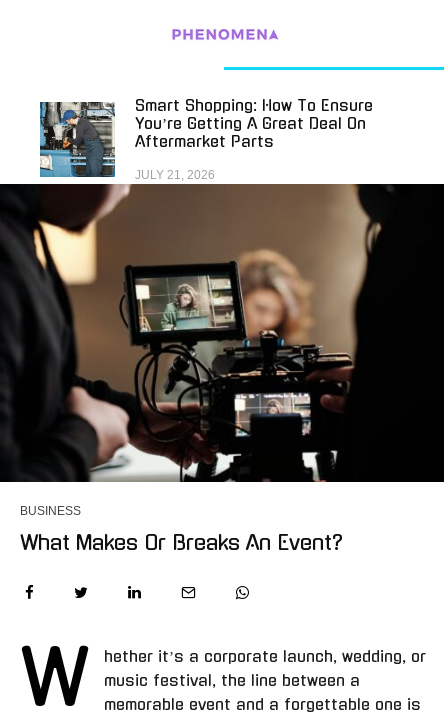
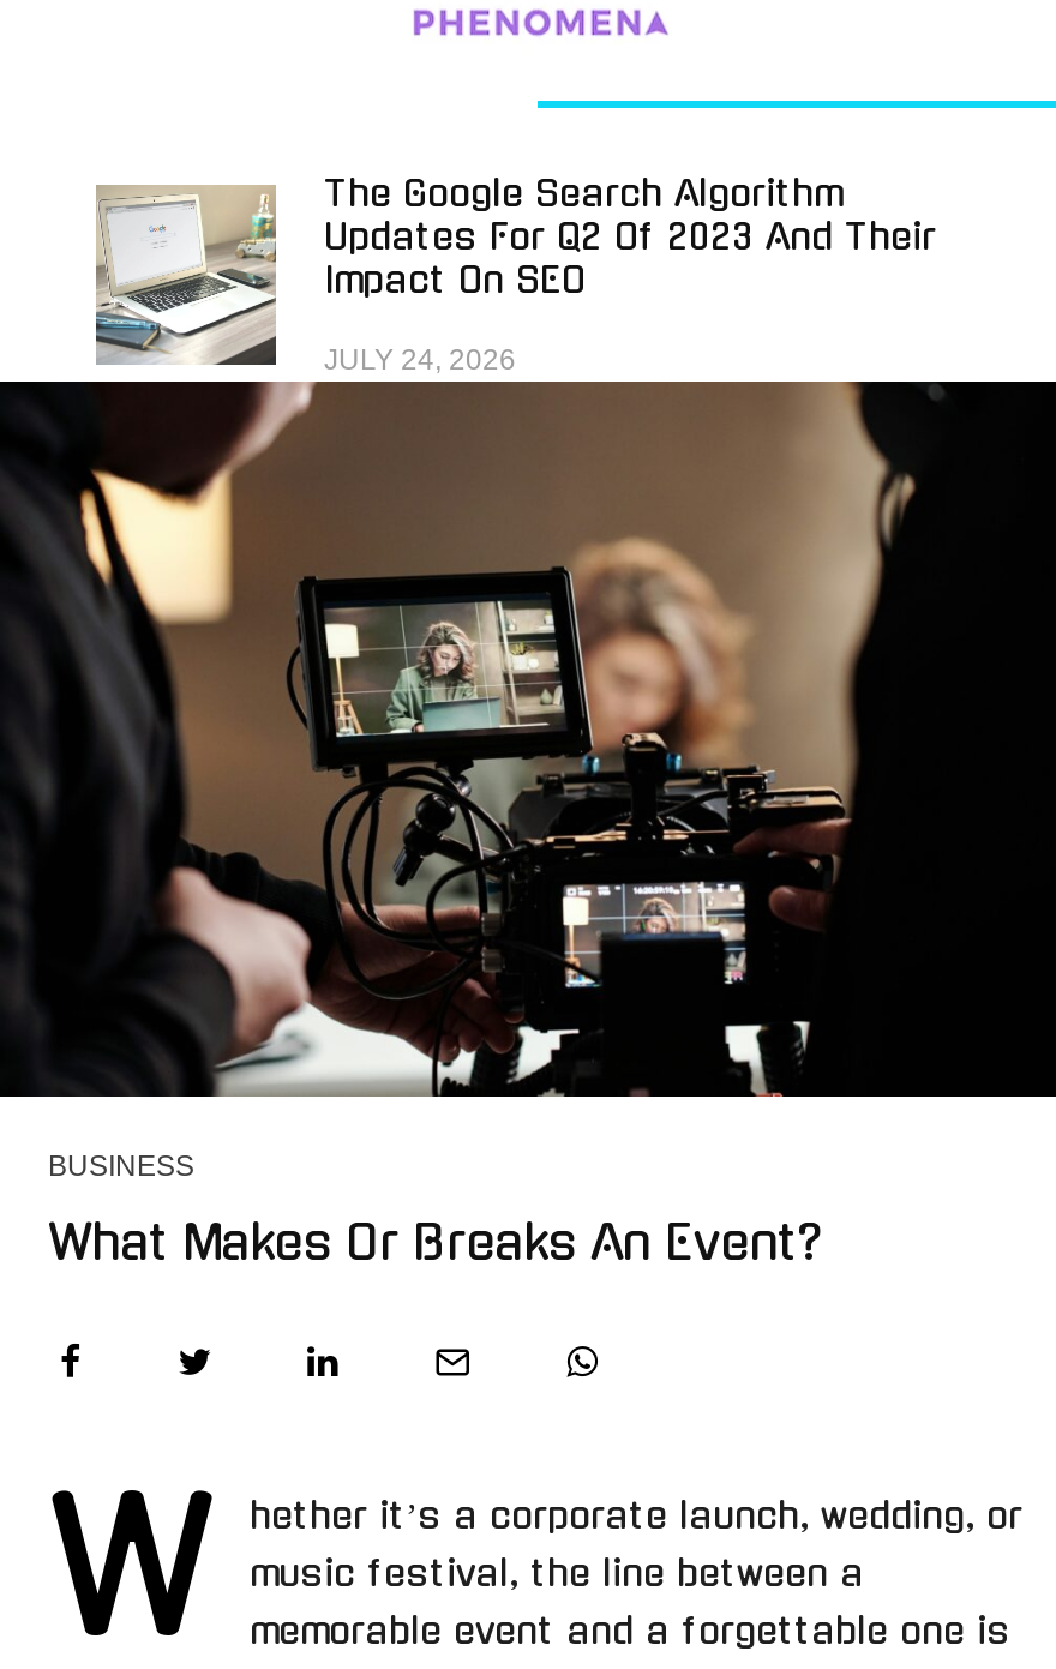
[39,97,373,178] [image] | Smart Shopping: How To Ensure | You’re Getting A Great Deal On | Aftermarket Parts -> [96,174,936,367] [image] | The Google Search Algorithm | Updates For Q2 Of 2023 And Their | Impact On SEO
[135,167,215,181] JULY 21, 2026 -> [324,342,516,376] JULY 24, 2026

